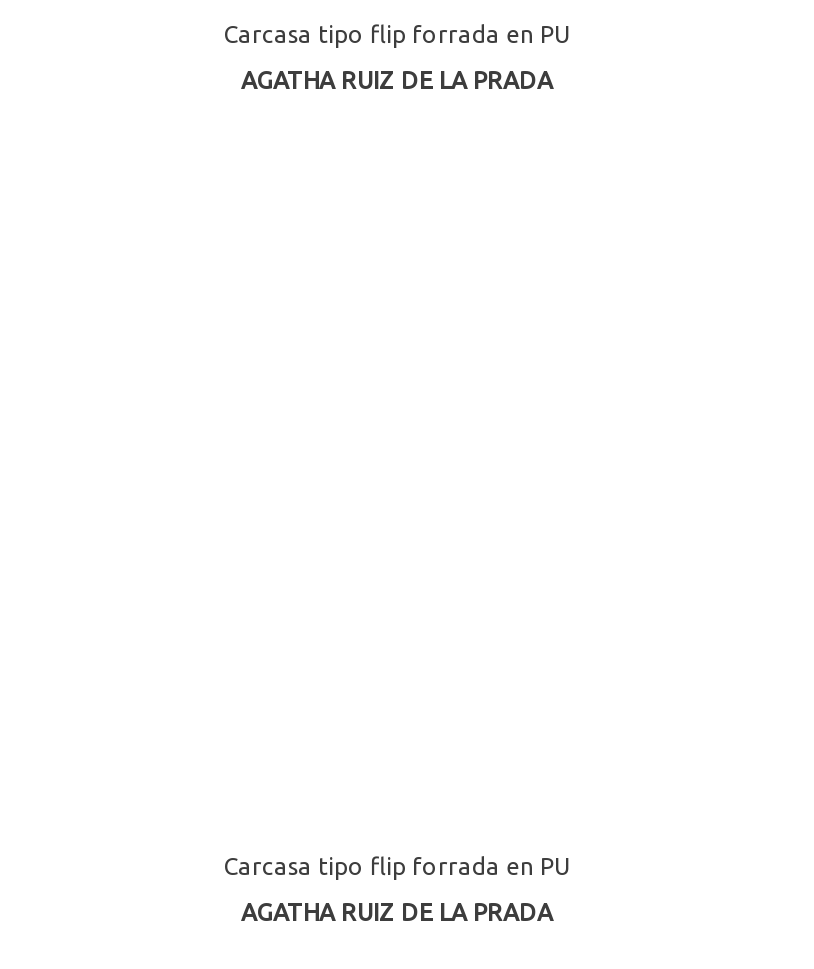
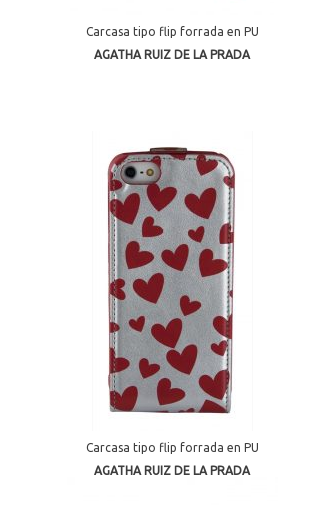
none -> [107,146,236,415] [image]

